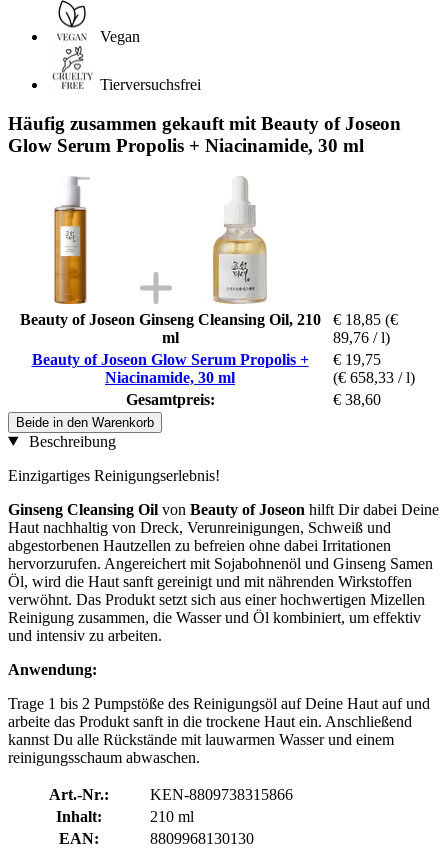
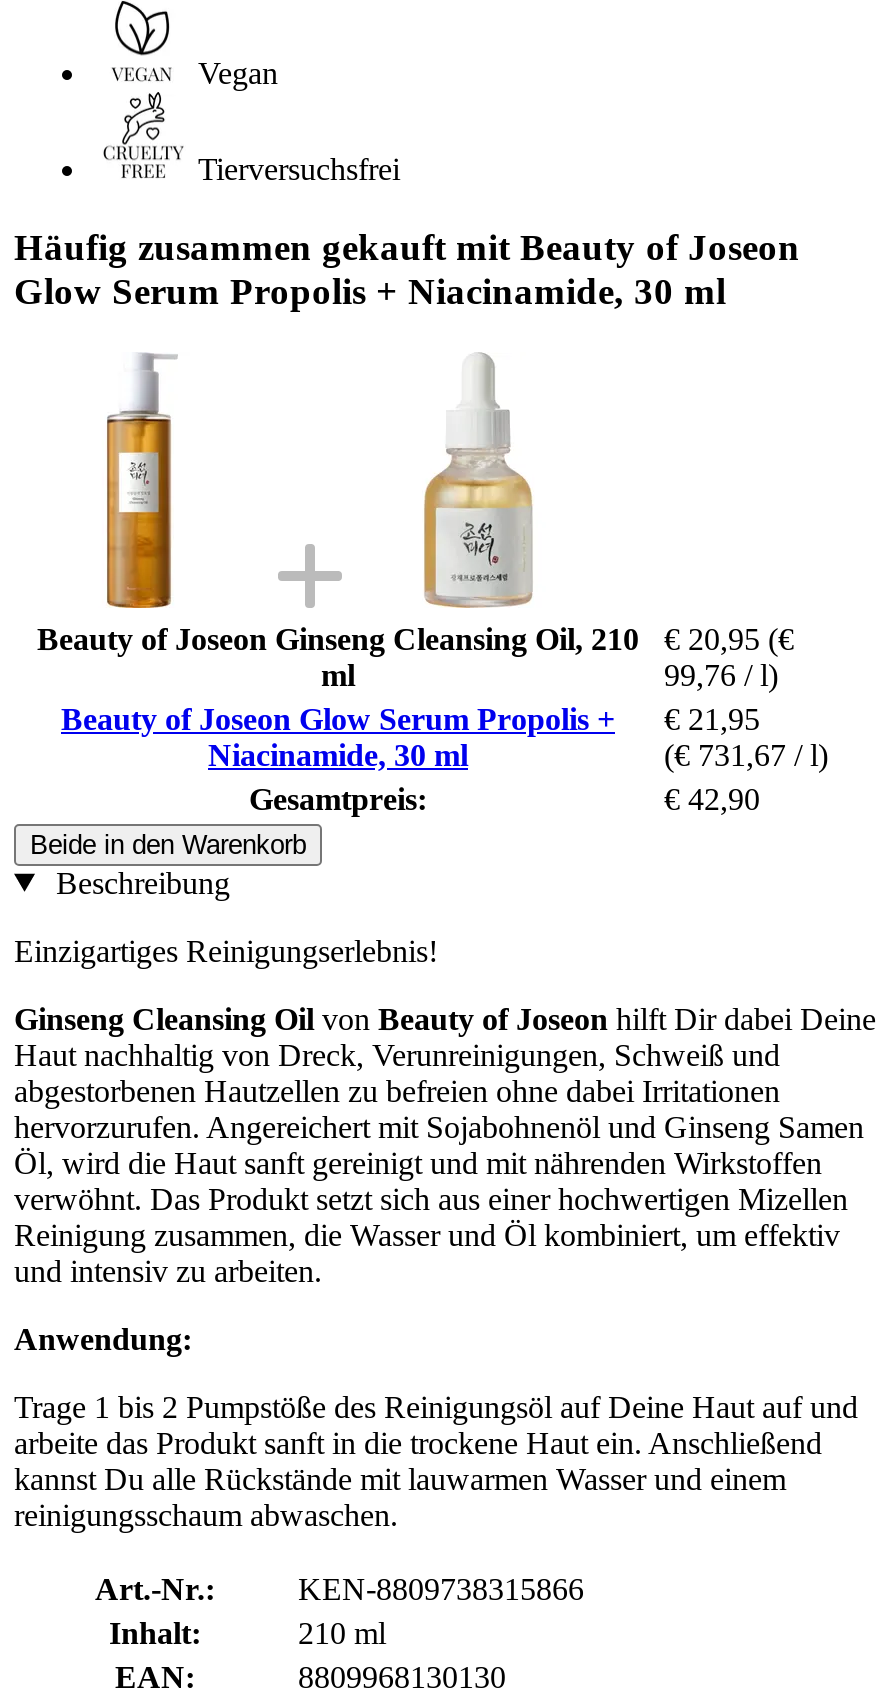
[19,311,398,328] Beauty of Joseon Ginseng Cleansing Oil, 210 € 18,85 (€ -> [37,621,794,655] Beauty of Joseon Ginseng Cleansing Oil, 210 € 20,95 (€
[333,329,390,346] 89,76 / l) -> [664,657,778,691] 99,76 / l)
[31,351,381,368] Beauty of Joseon Glow Serum Propolis + € 19,75 -> [61,701,760,735] Beauty of Joseon Glow Serum Propolis + € 21,95
[333,369,415,386] (€ 658,33 / l) -> [664,737,828,771] (€ 731,67 / l)
[333,391,381,408] € 38,60 -> [664,781,760,815] € 42,90

